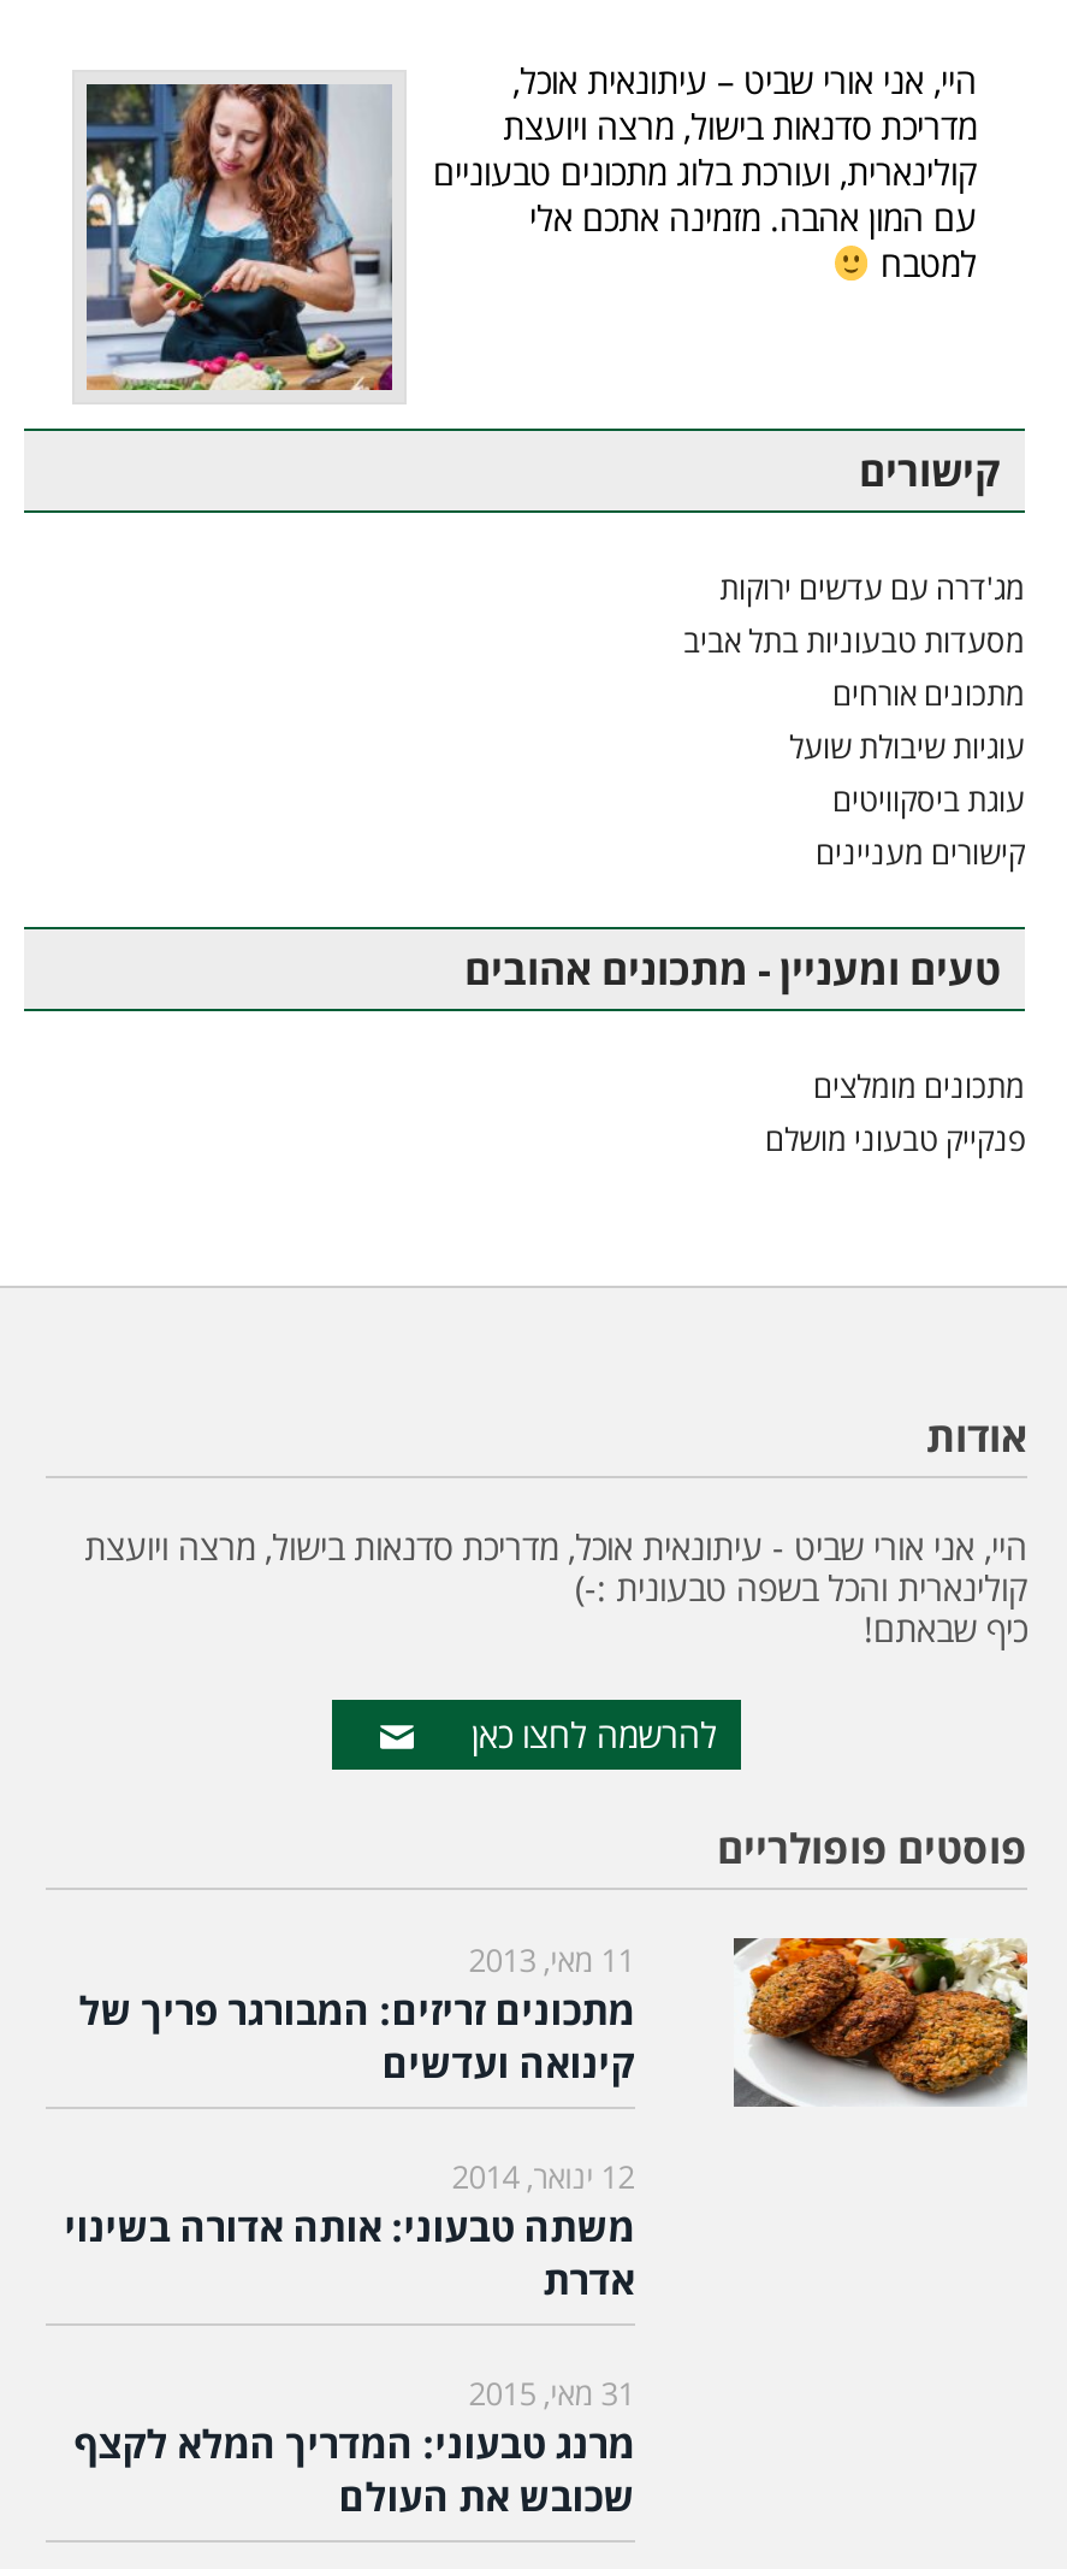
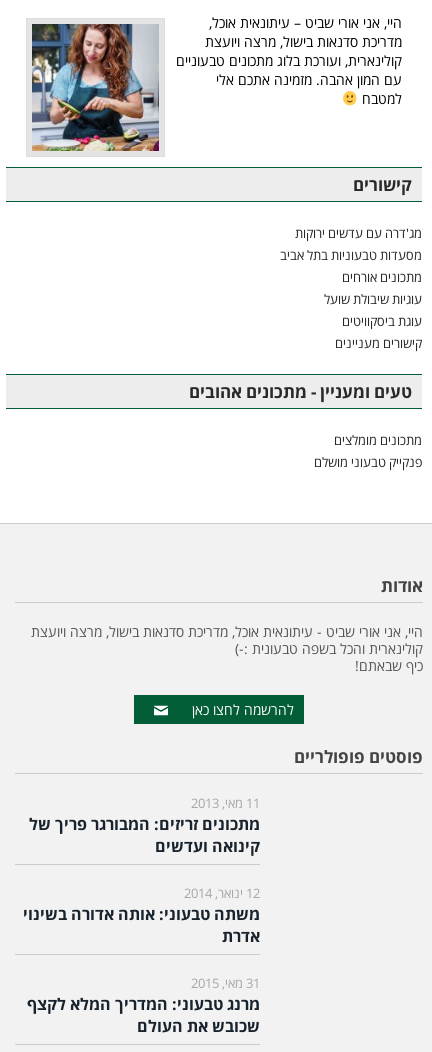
[731,1936,1030,2109] [image] -> none

